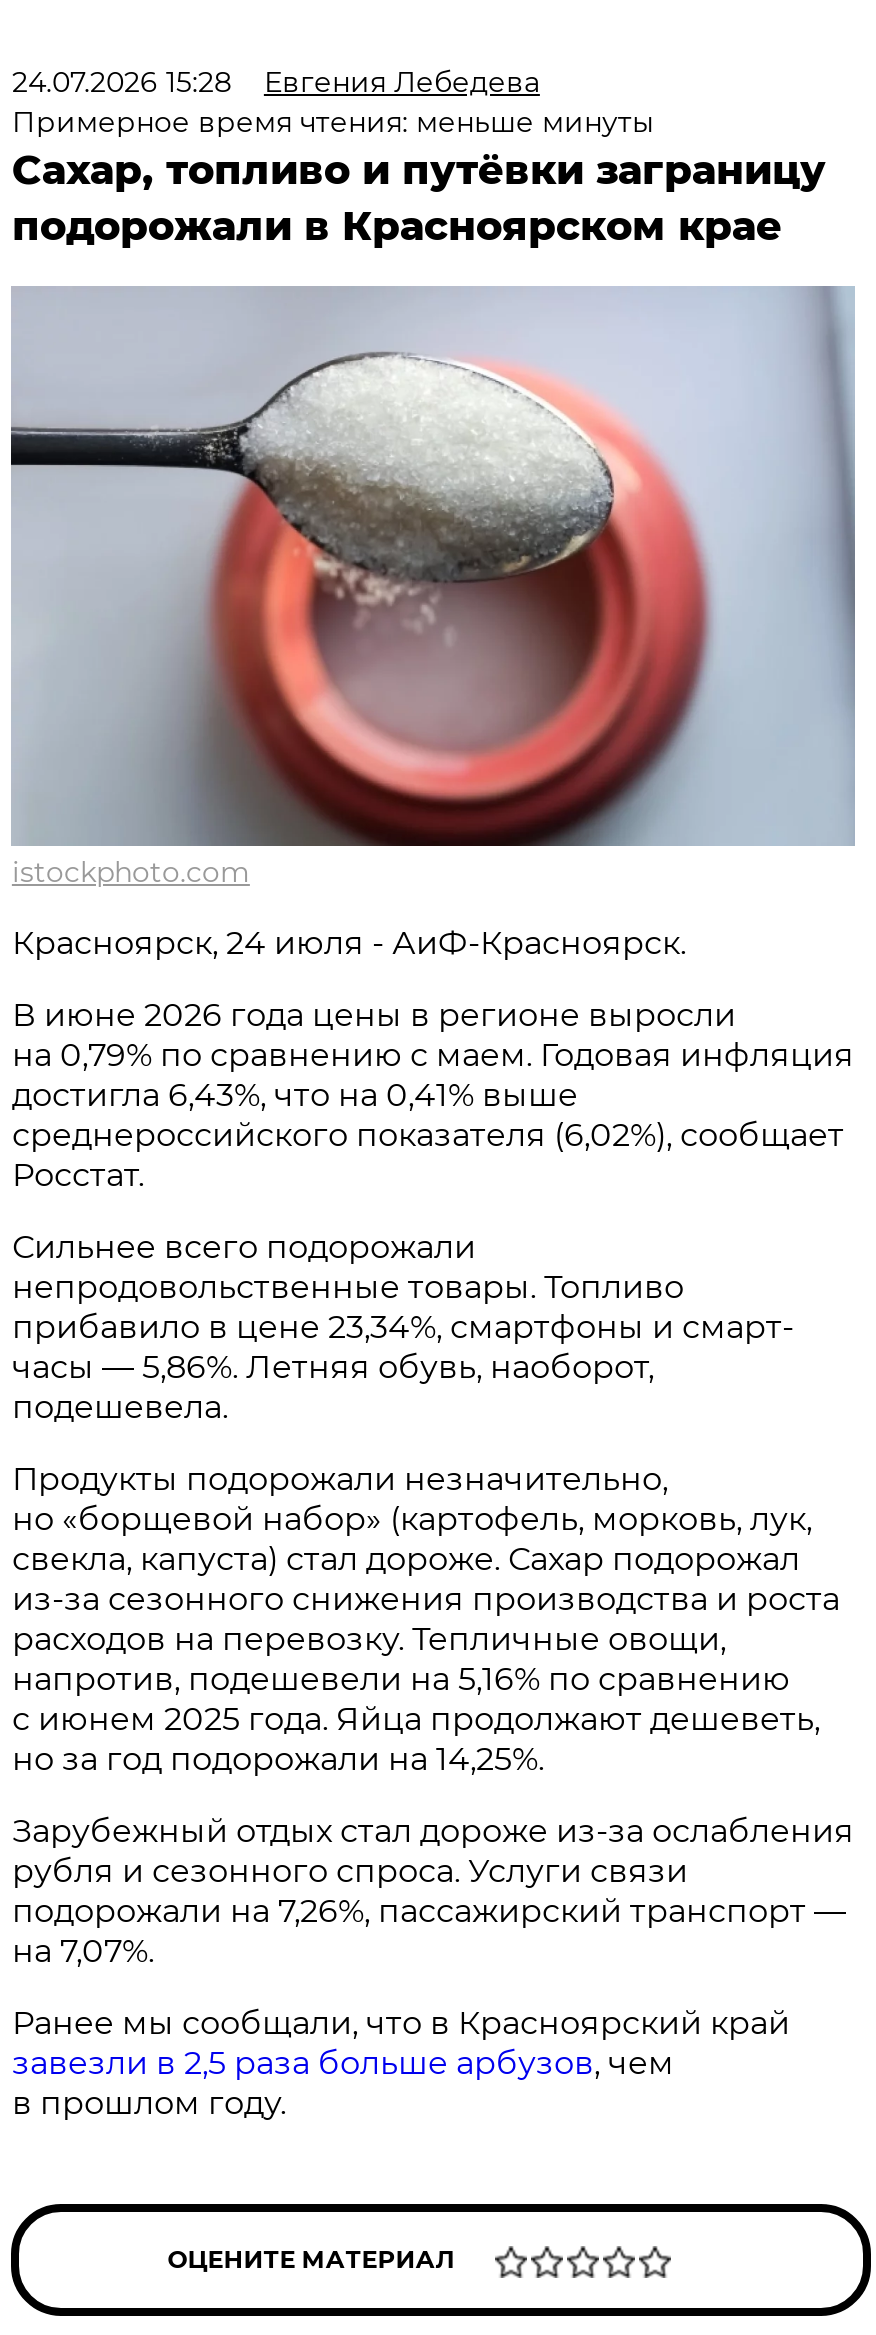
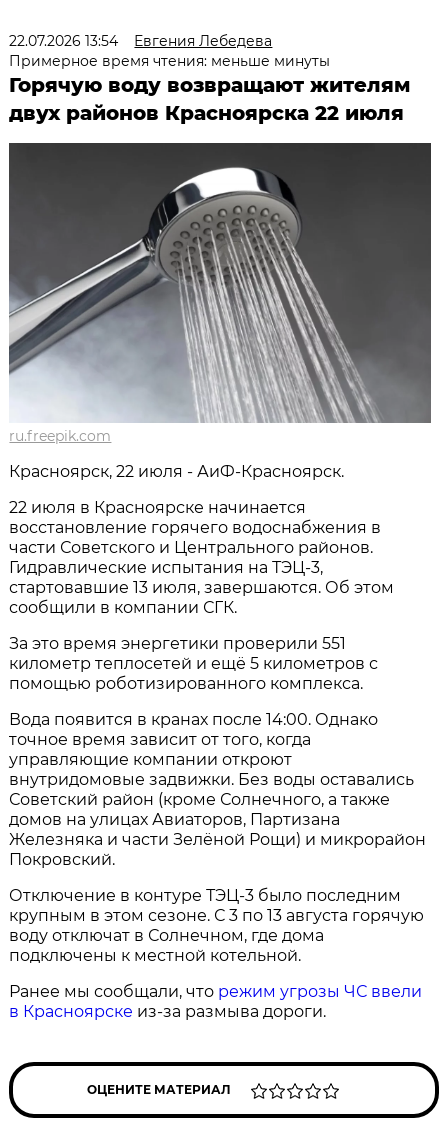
[12,64,540,100] 24.07.2026 15:28 Евгения Лебедева -> [9,32,272,50] 22.07.2026 13:54 Евгения Лебедева
[12,146,826,250] Сахар, топливо и путёвки заграницу | подорожали в Красноярском крае -> [9,73,411,125] Горячую воду возвращают жителям | двух районов Красноярска 22 июля
[11,286,855,890] [image] | istockphoto.com -> [9,142,431,445] [image] | ru.freepik.com
[12,924,686,962] Красноярск, 24 июля - АиФ-Красноярск. -> [9,462,344,481] Красноярск, 22 июля - АиФ-Красноярск.
[12,996,854,1194] В июне 2026 года цены в регионе выросли | на 0,79% по сравнению с маем. Годовая инфляция | достигла 6,43%, что на 0,41% выше | среднероссийского показателя (6,02%), сообщает | Росстат. -> [9,498,394,617] 22 июля в Красноярске начинается | восстановление горячего водоснабжения в | части Советского и Центрального районов. | Гидравлические испытания на ТЭЦ-3, | стартовавшие 13 июля, завершаются. Об этом | сообщили в компании СГК.
[12,1228,794,1426] Сильнее всего подорожали | непродовольственные товары. Топливо | прибавило в цене 23,34%, смартфоны и смарт- | часы — 5,86%. Летняя обувь, наоборот, | подешевела. -> [9,634,378,693] За это время энергетики проверили 551 | километр теплосетей и ещё 5 километров с | помощью роботизированного комплекса.
[12,1460,840,1778] Продукты подорожали незначительно, | но «борщевой набор» (картофель, морковь, лук, | свекла, капуста) стал дороже. Сахар подорожал | из-за сезонного снижения производства и роста | расходов на перевозку. Тепличные овощи, | напротив, подешевели на 5,16% по сравнению | с июнем 2025 года. Яйца продолжают дешеветь, | но за год подорожали на 14,25%. -> [9,710,426,869] Вода появится в кранах после 14:00. Однако | точное время зависит от того, когда | управляющие компании откроют | внутридомовые задвижки. Без воды оставались | Советский район (кроме Солнечного, а также | домов на улицах Авиаторов, Партизана | Железняка и части Зелёной Рощи) и микрорайон | Покровский.
[12,1812,854,1970] Зарубежный отдых стал дороже из-за ослабления | рубля и сезонного спроса. Услуги связи | подорожали на 7,26%, пассажирский транспорт — | на 7,07%. -> [9,886,424,965] Отключение в контуре ТЭЦ-3 было последним | крупным в этом сезоне. С 3 по 13 августа горячую | воду отключат в Солнечном, где дома | подключены к местной котельной.
[12,2004,790,2122] Ранее мы сообщали, что в Красноярский край | завезли в 2,5 раза больше арбузов, чем | в прошлом году. -> [9,982,422,1021] Ранее мы сообщали, что режим угрозы ЧС ввели | в Красноярске из-за размыва дороги.

